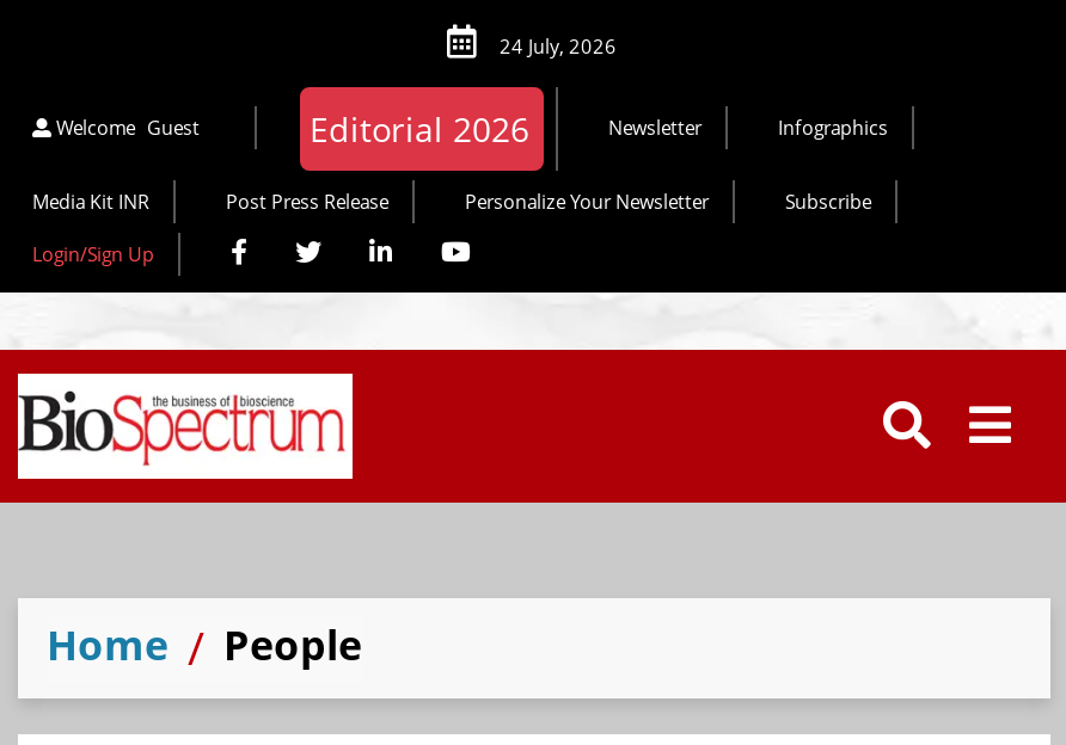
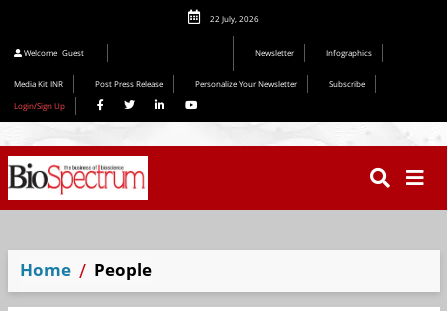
[495,32,617,59] 24 July, 2026 -> [207,13,258,24] 22 July, 2026
[310,106,529,152] Editorial 2026 -> none

